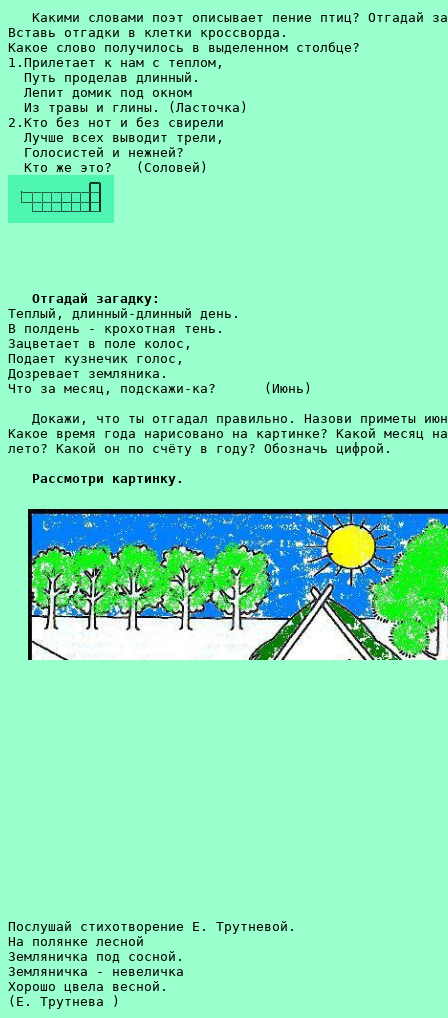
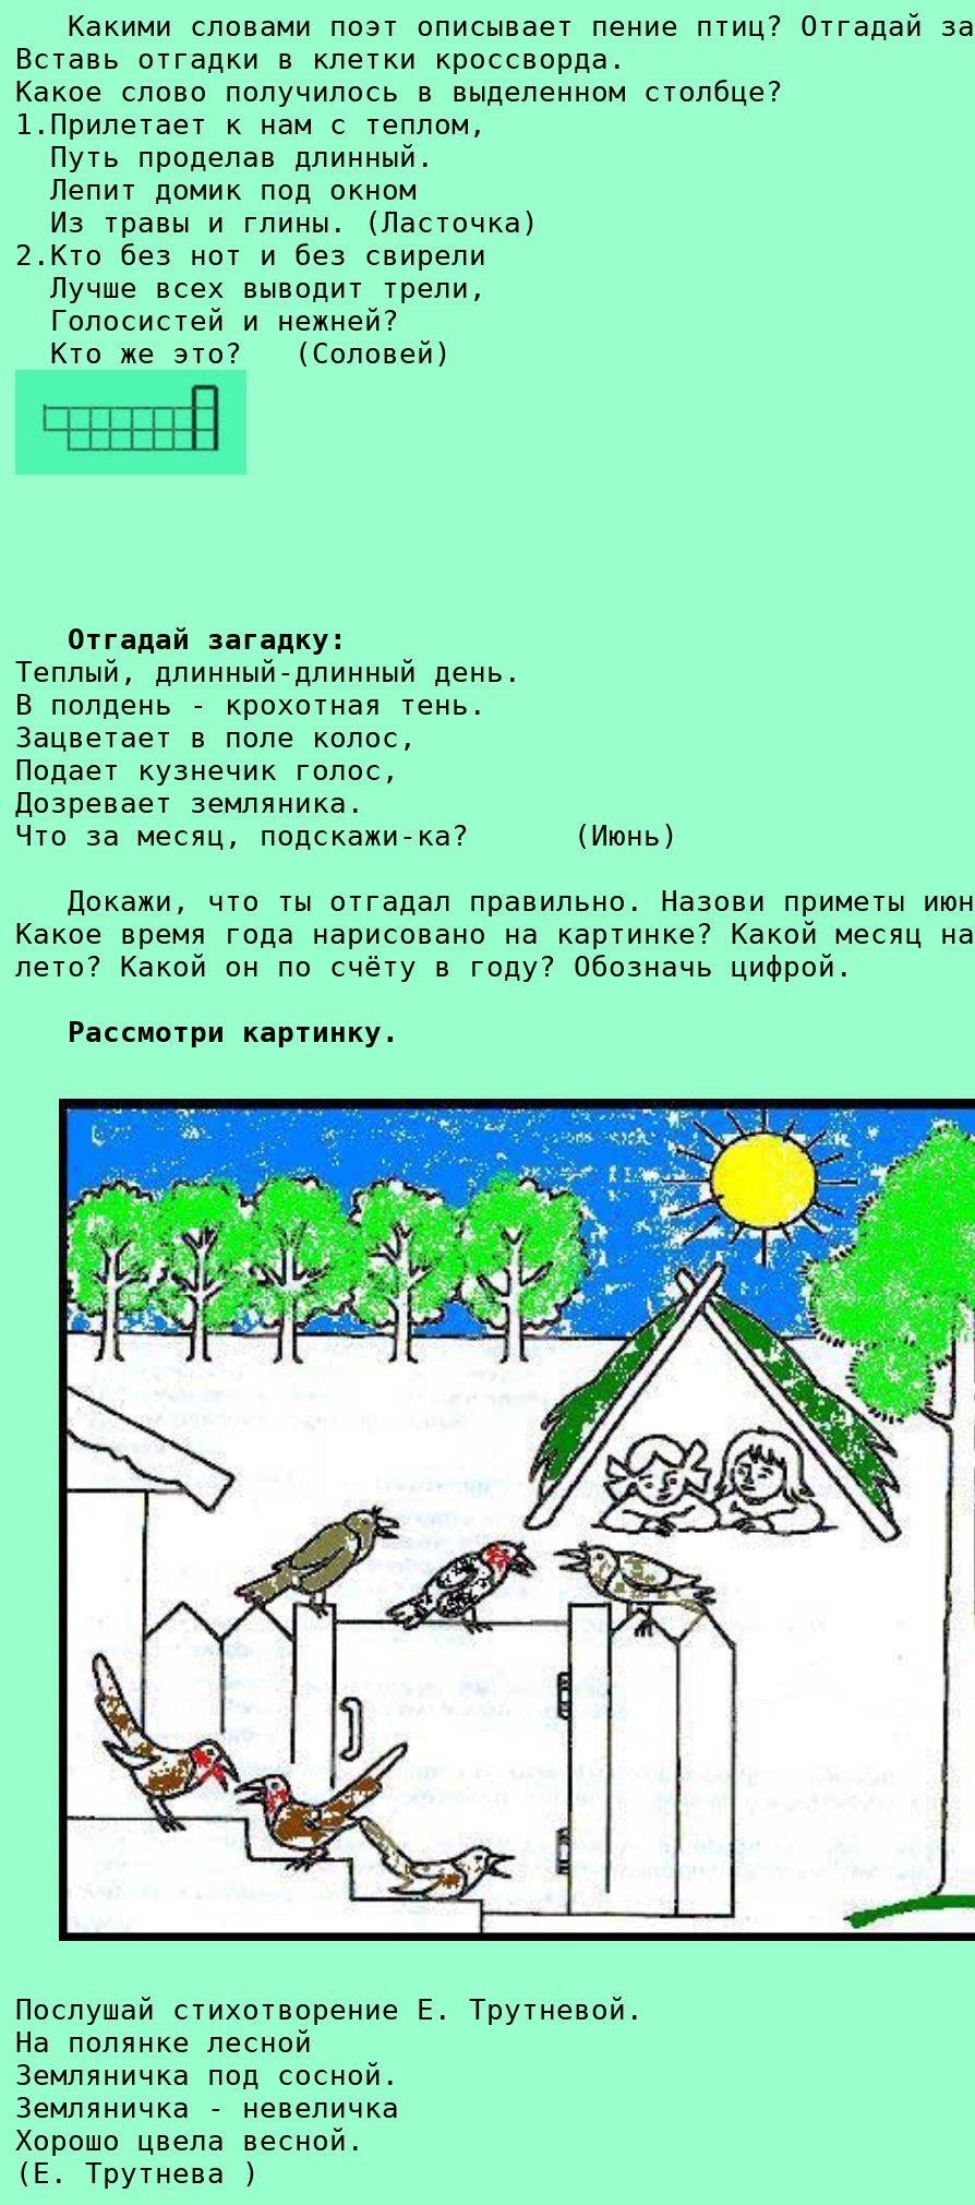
none -> [57,1426,968,1943] [image]

